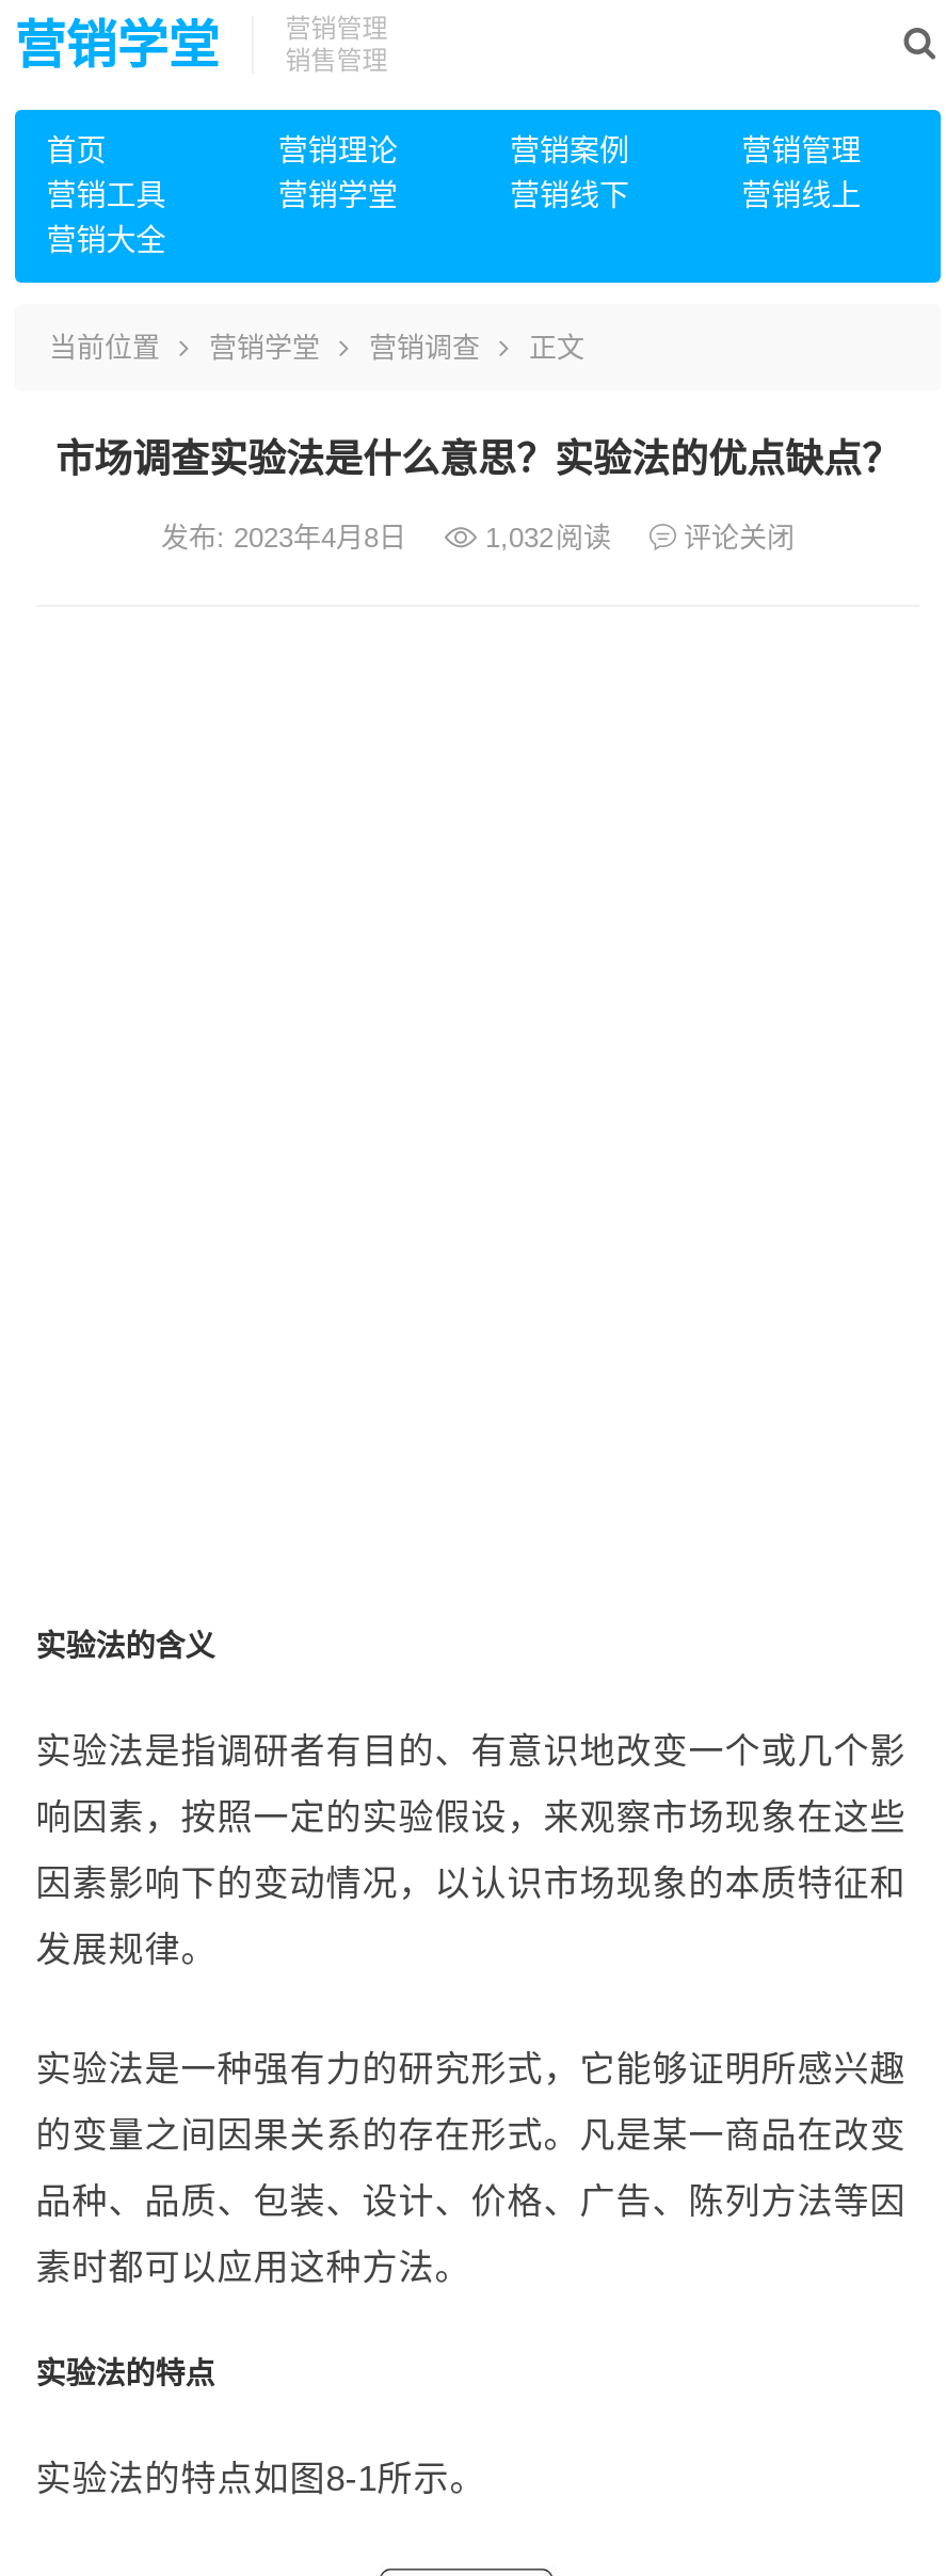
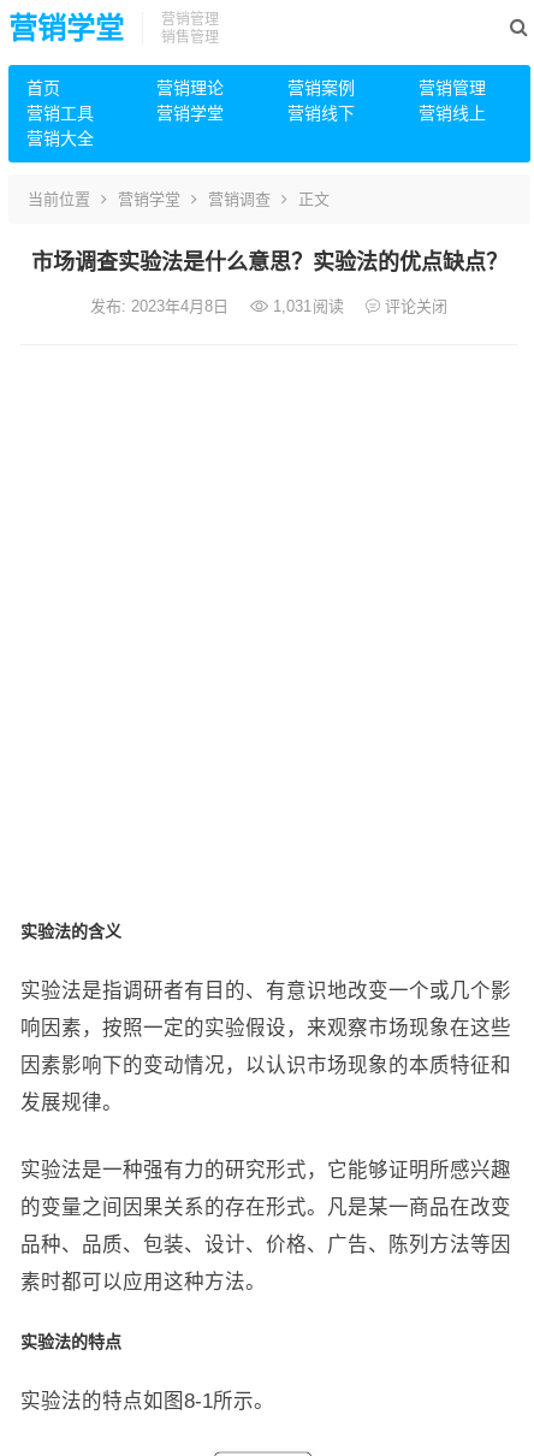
[161,522,795,554] 发布: 2023年4月8日 1,032阅读 评论关闭 -> [91,297,448,315] 发布: 2023年4月8日 1,031阅读 评论关闭

